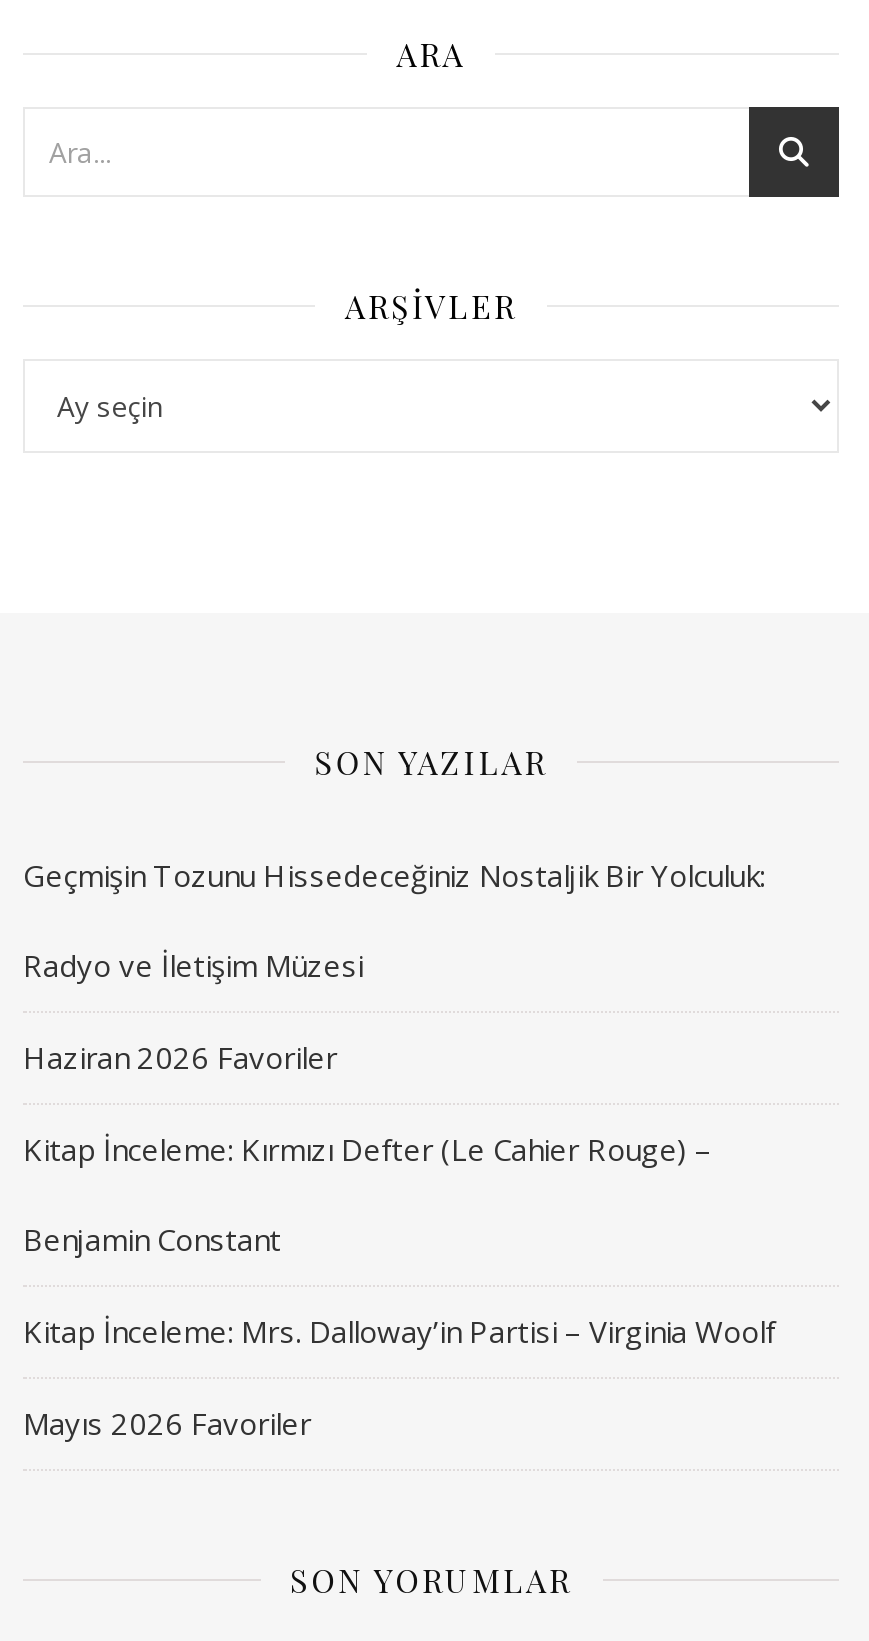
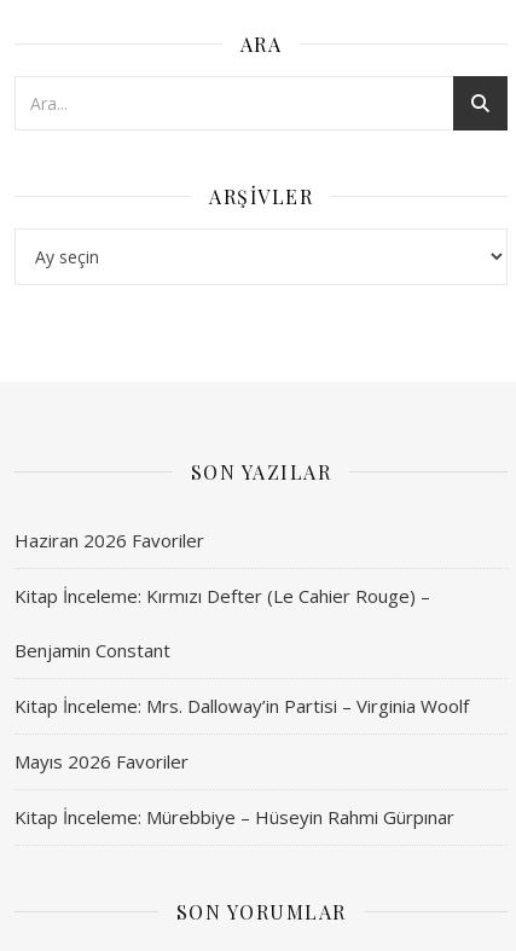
[23,855,765,985] Geçmişin Tozunu Hissedeceğiniz Nostaljik Bir Yolculuk: | Radyo ve İletişim Müzesi -> none
moved [23,1037,775,1443] -> [15,528,469,773]: Haziran 2026 Favoriler | Kitap İnceleme: Kırmızı Defter (Le Cahier Rouge) – | Benjamin Constant | Kitap İnceleme: Mrs. Dalloway’in Partisi – Virginia Woolf | Mayıs 2026 Favoriler
none -> [15,805,459,829] Kitap İnceleme: Mürebbiye – Hüseyin Rahmi Gürpınar

